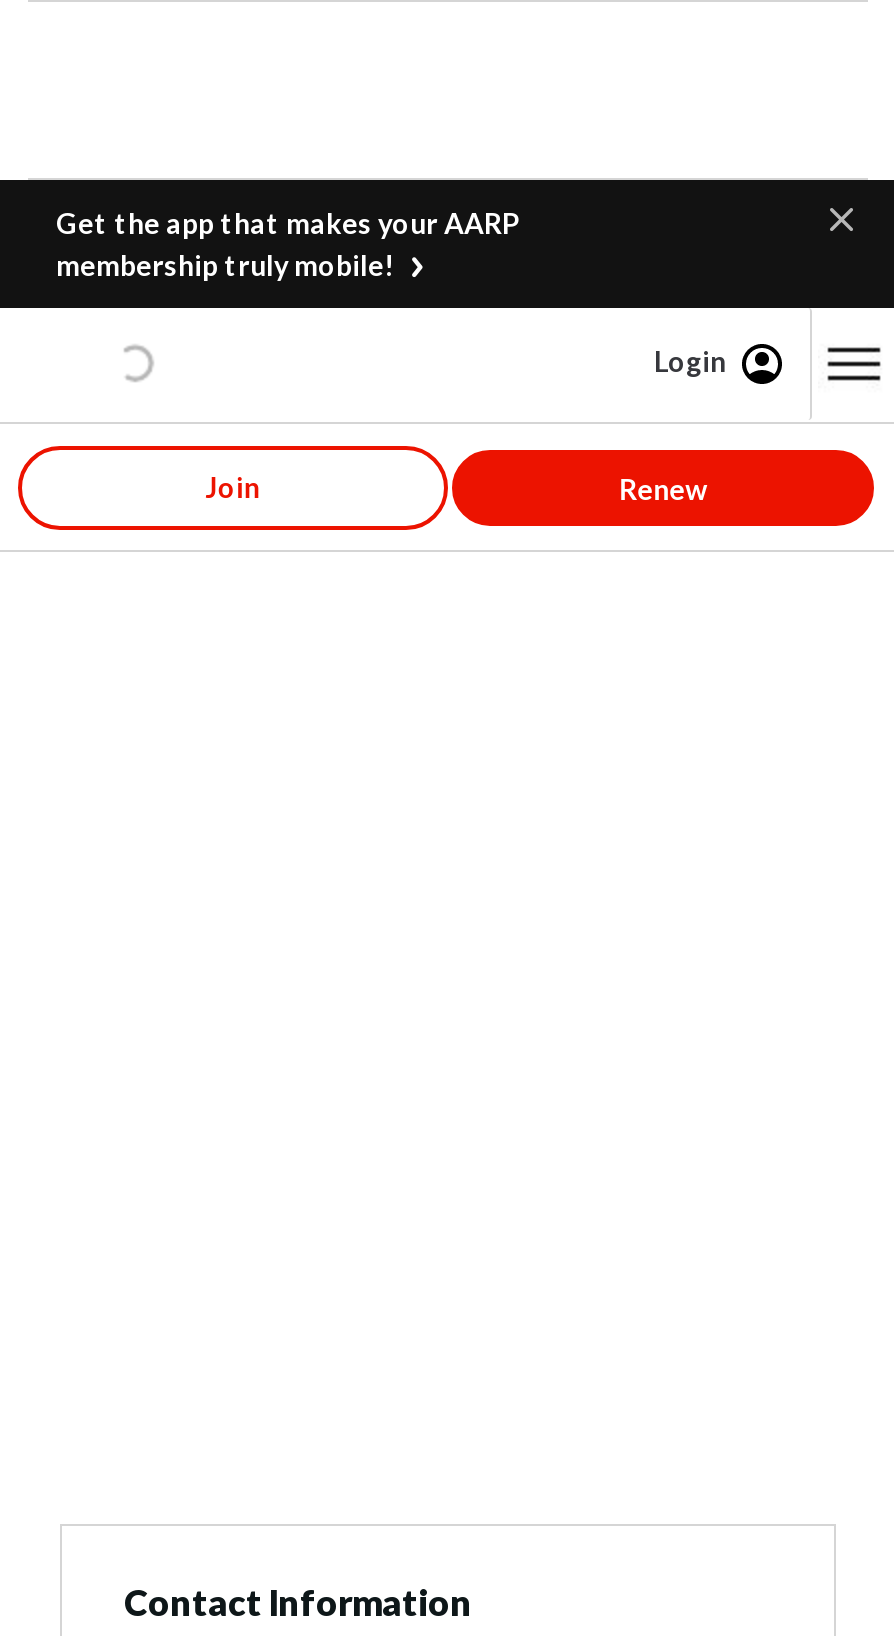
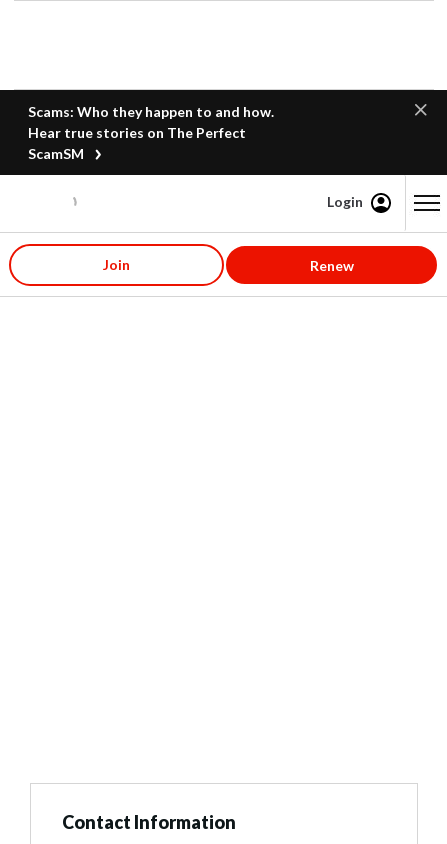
[56,206,520,282] Get the app that makes your AARP | membership truly mobile! -> [28,103,274,162] Scams: Who they happen to and how. | Hear true stories on The Perfect | ScamSM

